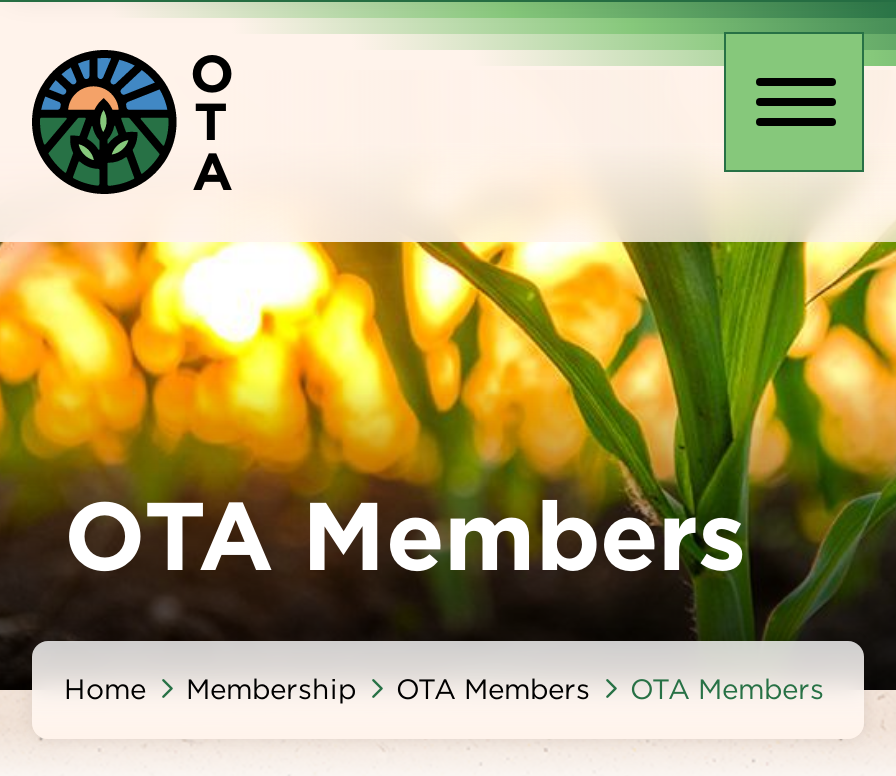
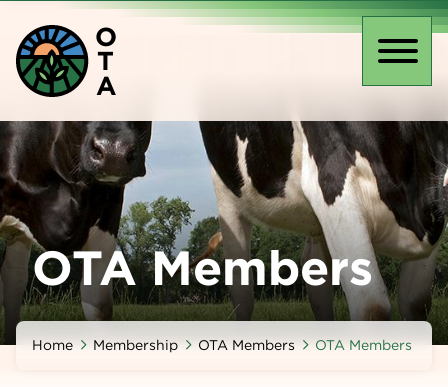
[6,200,890,642] [image] -> [3,100,445,322] [image]

